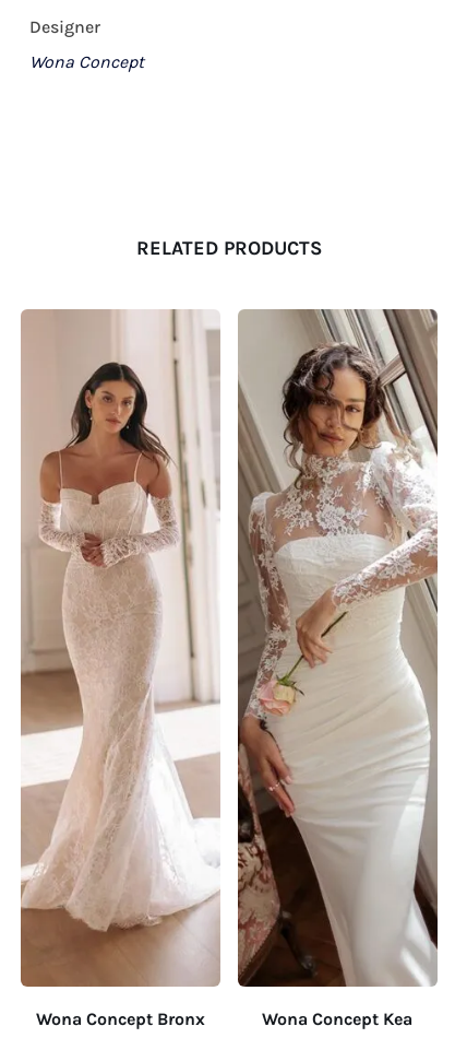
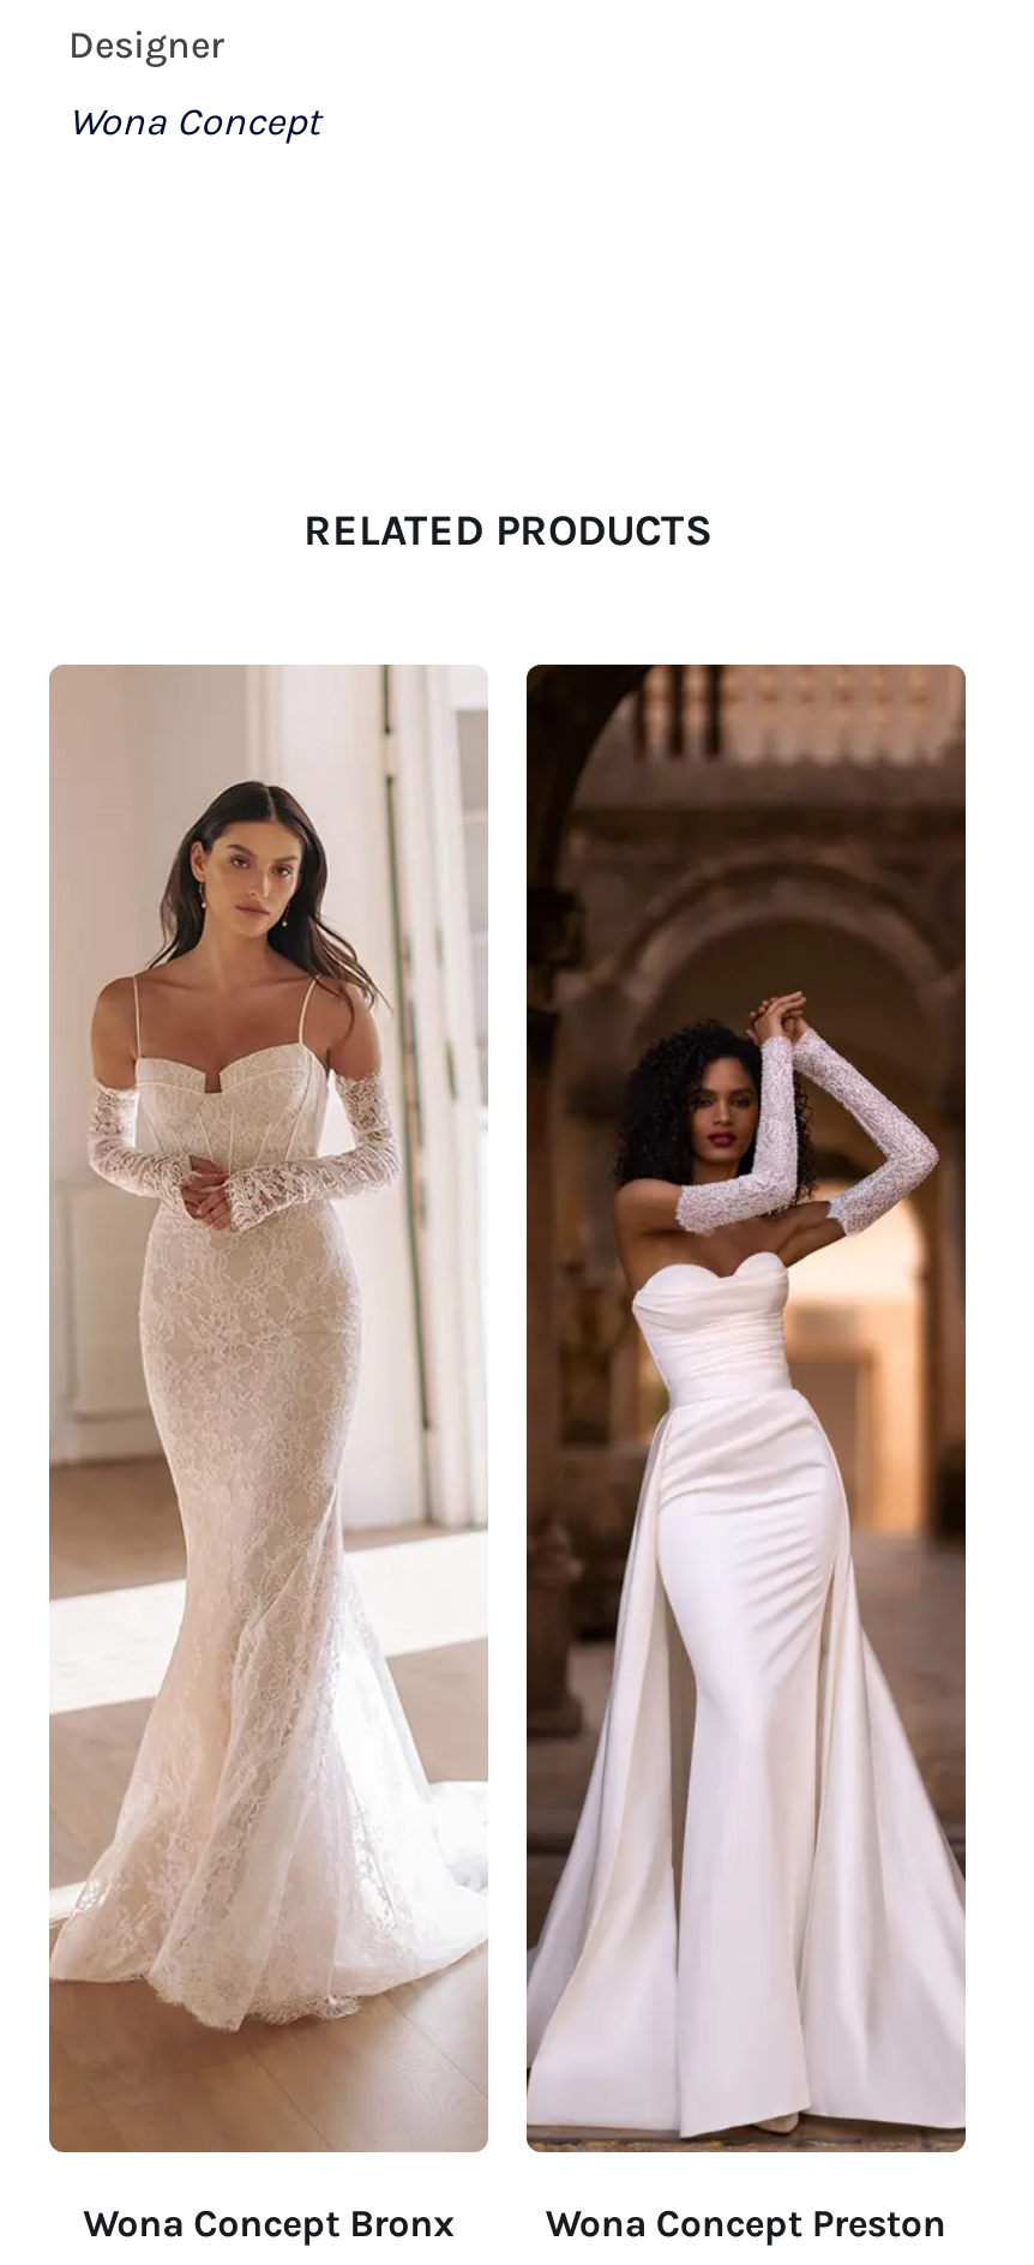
[237,309,439,1029] [image] | Wona Concept Kea -> [524,663,968,2246] [image] | Wona Concept Preston

